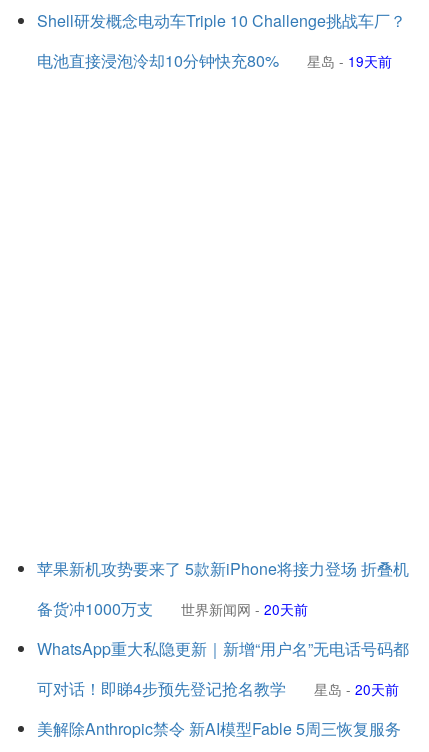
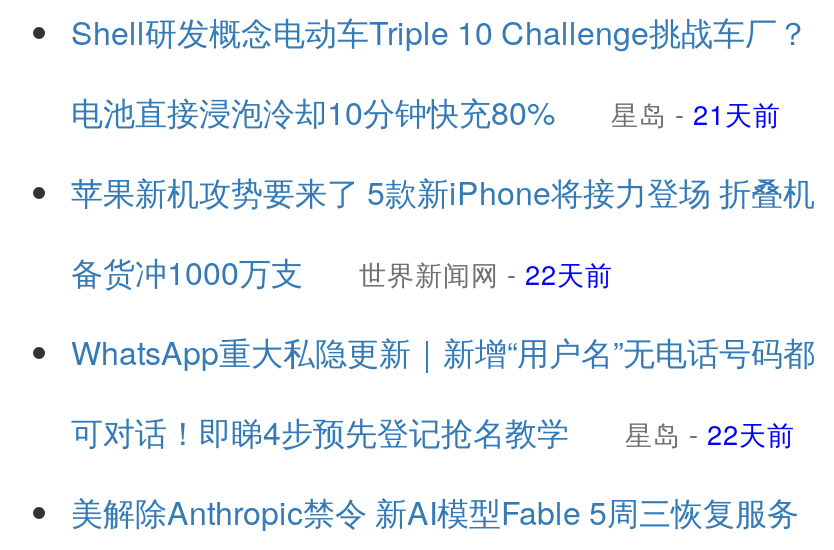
[37,49,392,72] 电池直接浸泡泠却10分钟快充80% 星岛 - 19天前 -> [71,89,781,135] 电池直接浸泡泠却10分钟快充80% 星岛 - 21天前
[181,599,308,619] 世界新闻网 - 20天前 -> [359,253,613,293] 世界新闻网 - 22天前
[37,677,399,700] 可对话！即睇4步预先登记抢名教学 星岛 - 20天前 -> [71,409,795,455] 可对话！即睇4步预先登记抢名教学 星岛 - 22天前

